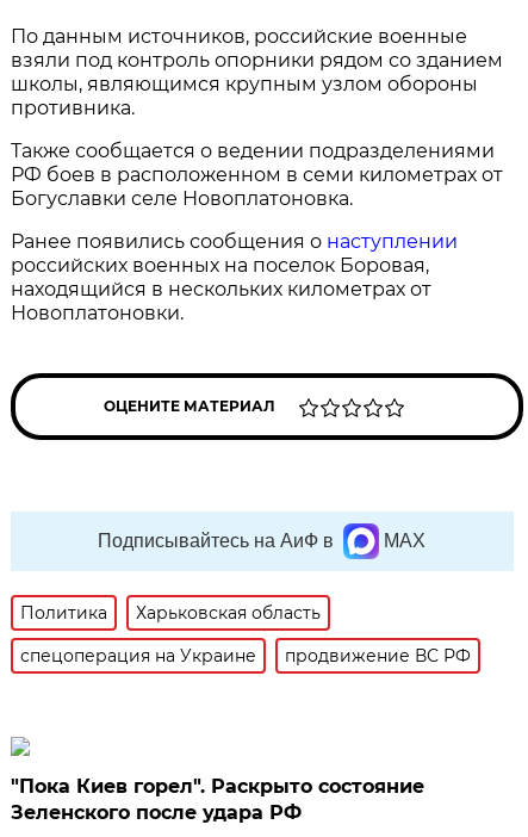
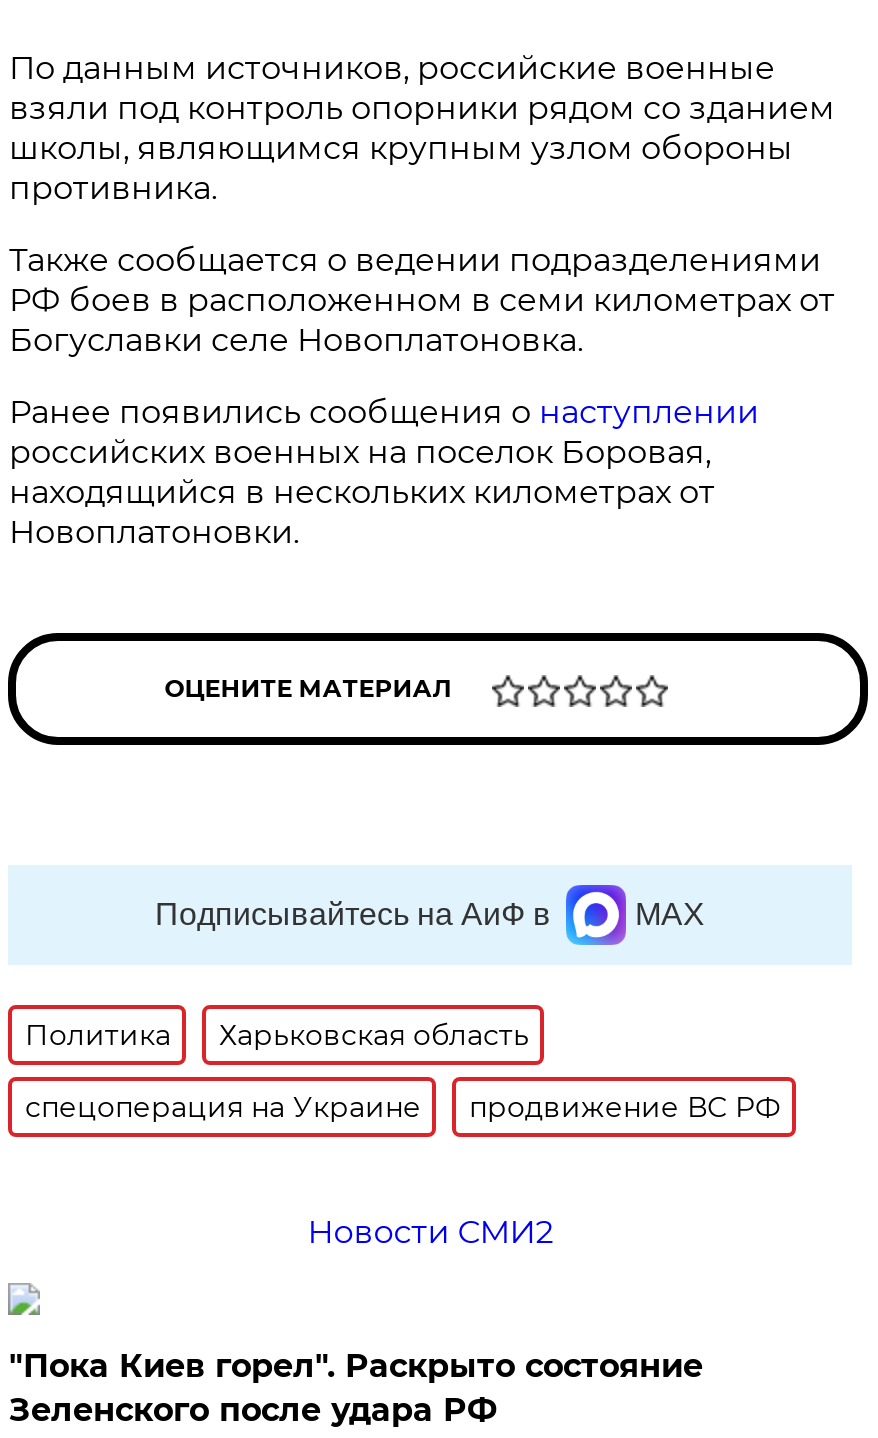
none -> [307,1213,553,1251] Новости СМИ2

